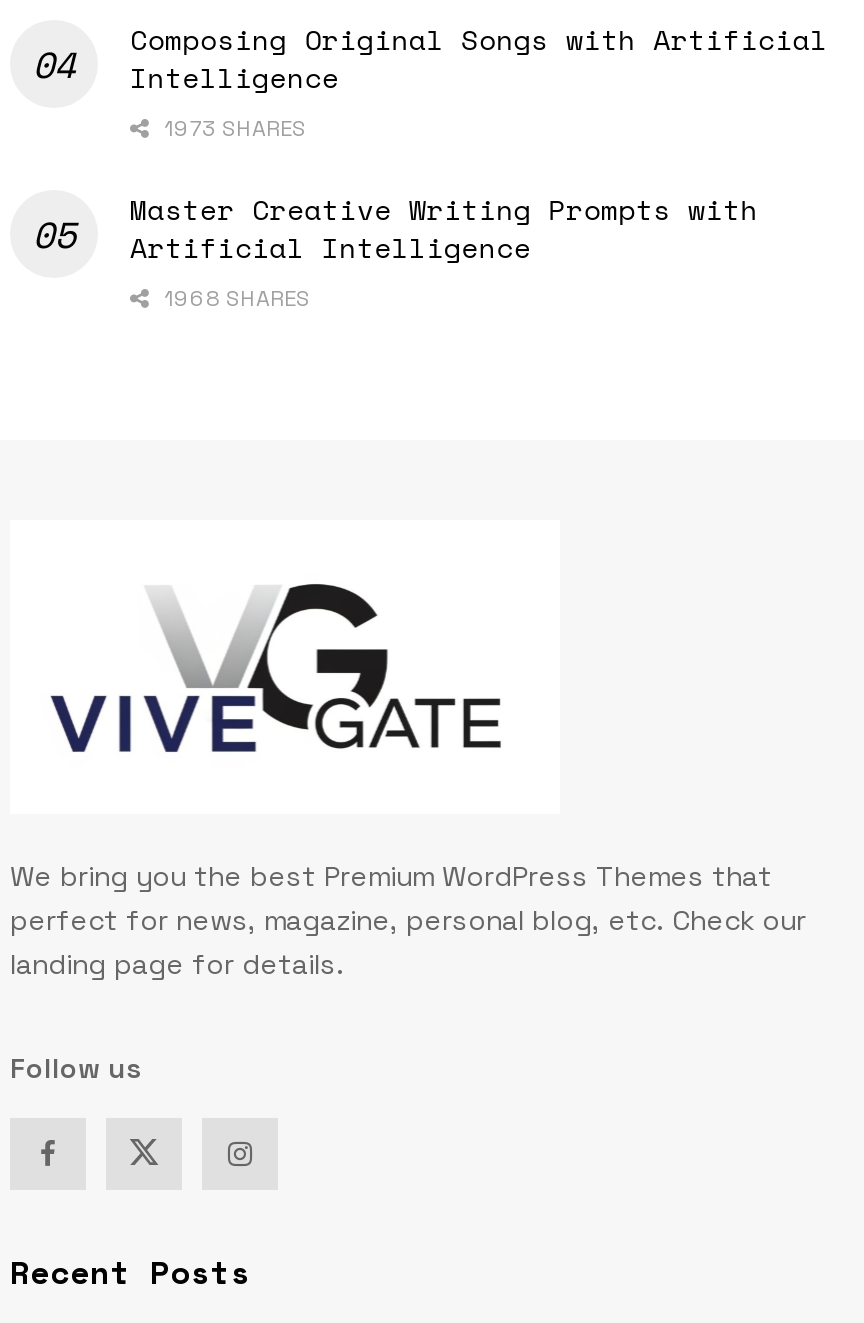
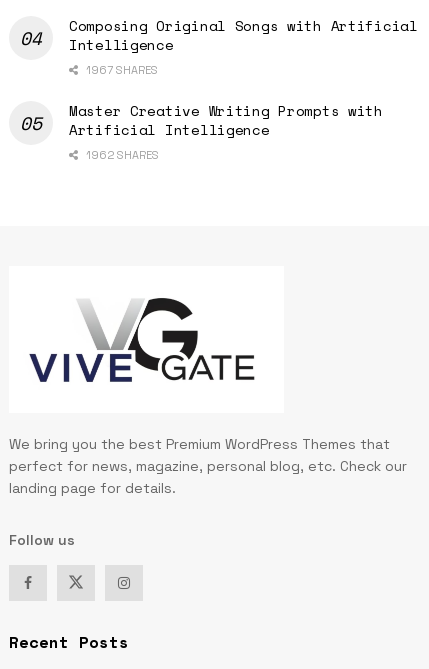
[158,113,306,141] 1973 SHARES -> [83,63,158,77] 1967 SHARES
[158,283,310,311] 1968 SHARES -> [83,148,159,162] 1962 SHARES

